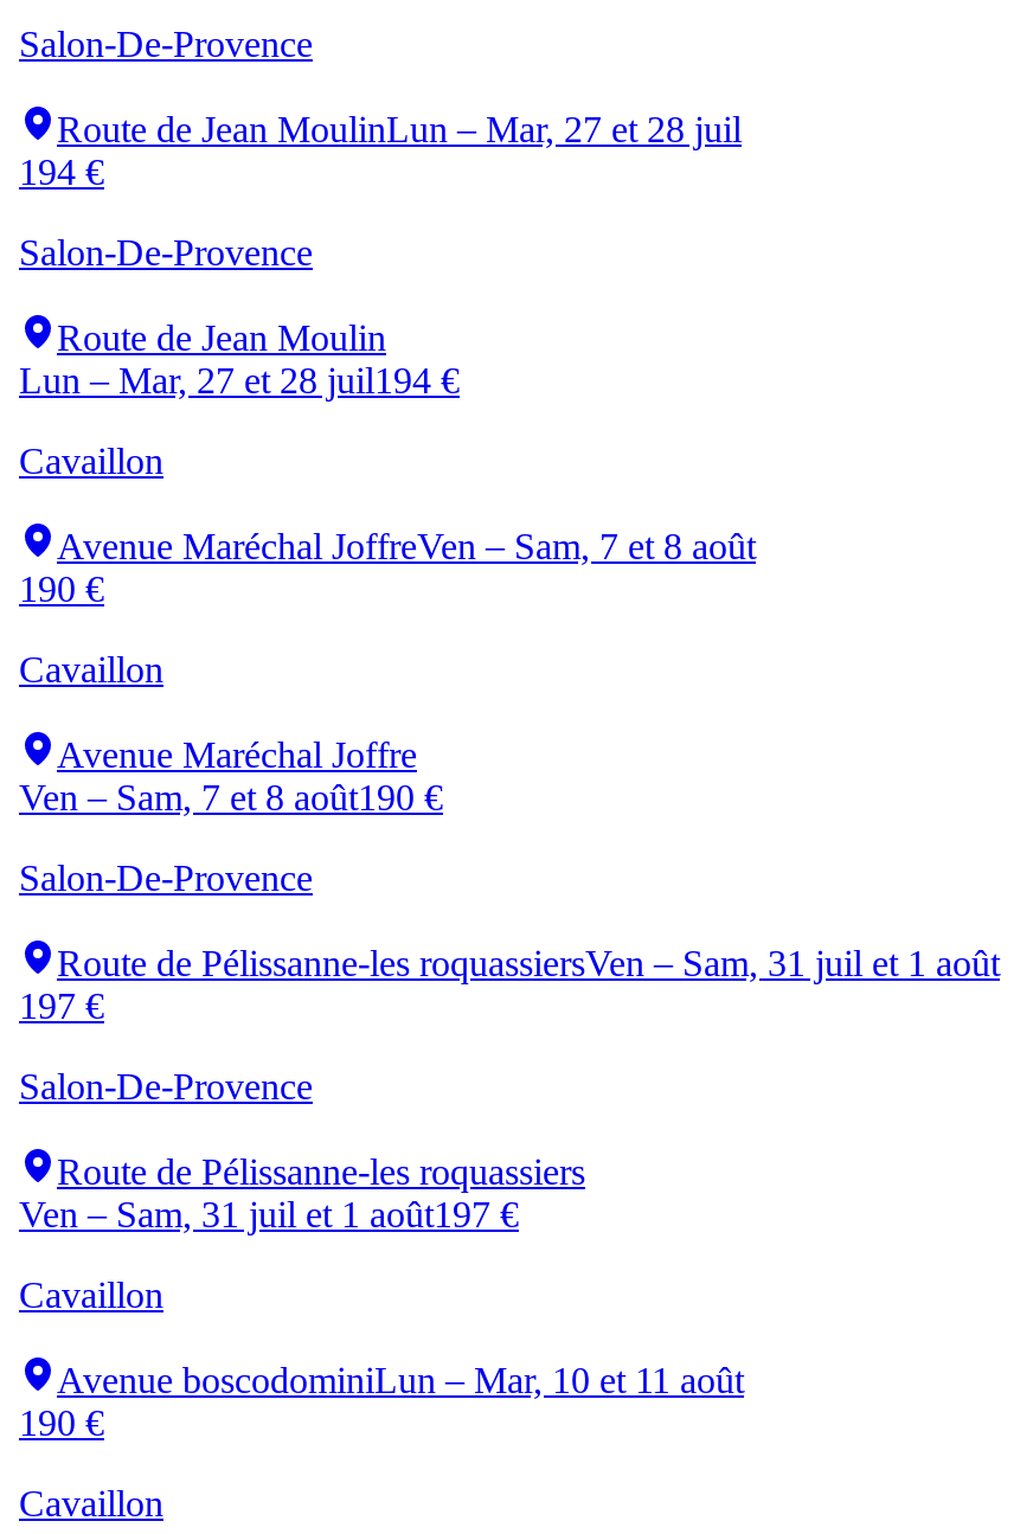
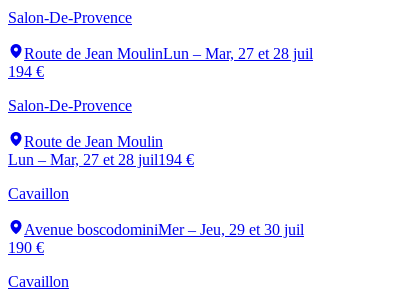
[19,525,1000,1399] Avenue Maréchal JoffreVen – Sam, 7 et 8 août | 190 € | Cavaillon | Avenue Maréchal Joffre | Ven – Sam, 7 et 8 août190 € | Salon-De-Provence | Route de Pélissanne-les roquassiersVen – Sam, 31 juil et 1 août | 197 € | Salon-De-Provence | Route de Pélissanne-les roquassiers | Ven – Sam, 31 juil et 1 août197 € | Cavaillon | Avenue boscodominiLun – Mar, 10 et 11 août -> [24,220,304,237] Avenue boscodominiMer – Jeu, 29 et 30 juil

